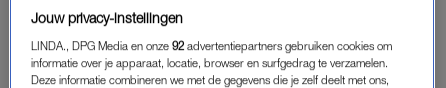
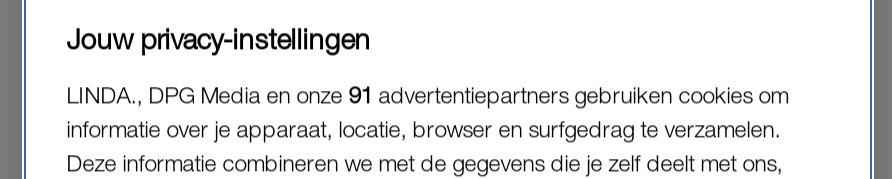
[31,39,392,52] LINDA., DPG Media en onze 92 advertentiepartners gebruiken cookies om -> [66,82,788,108] LINDA., DPG Media en onze 91 advertentiepartners gebruiken cookies om

